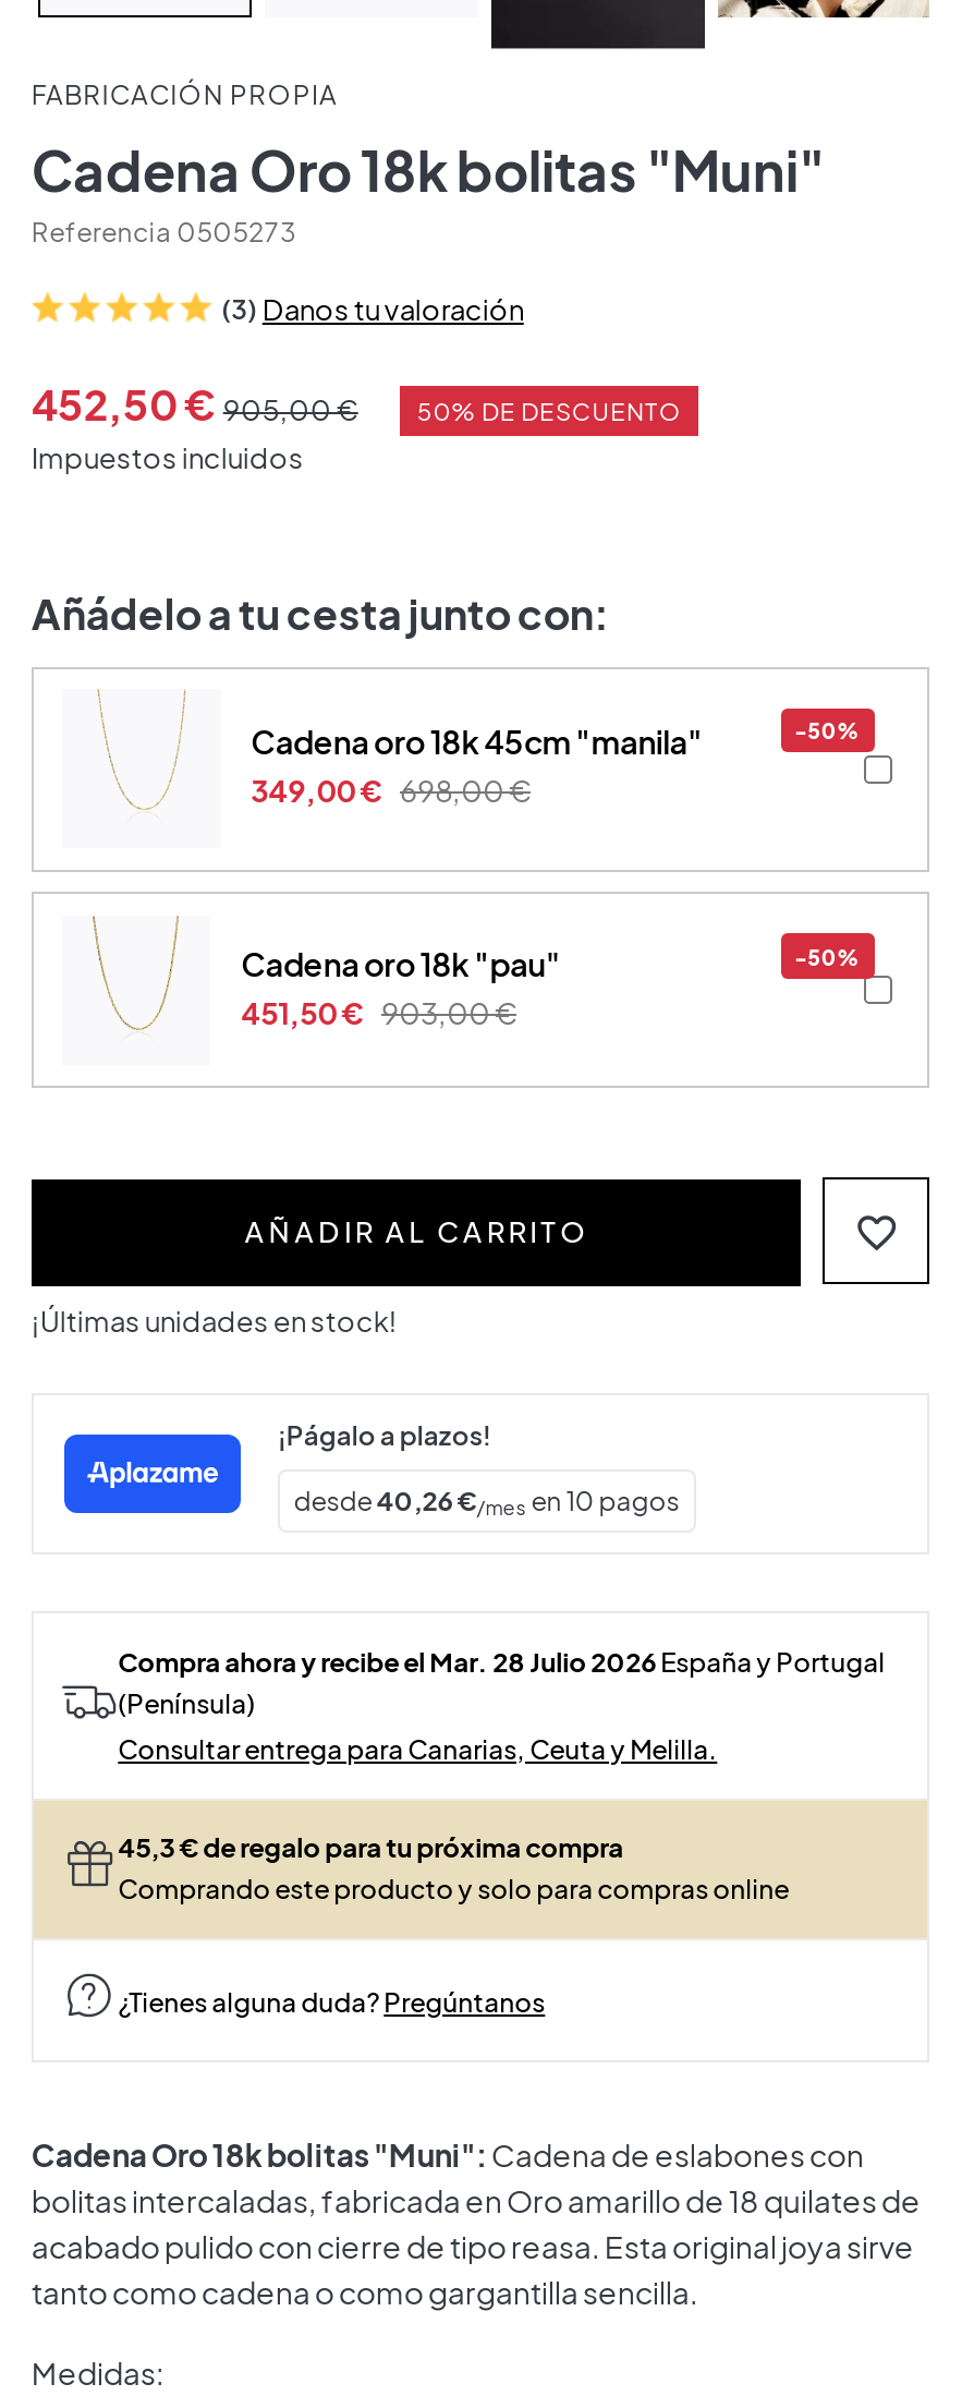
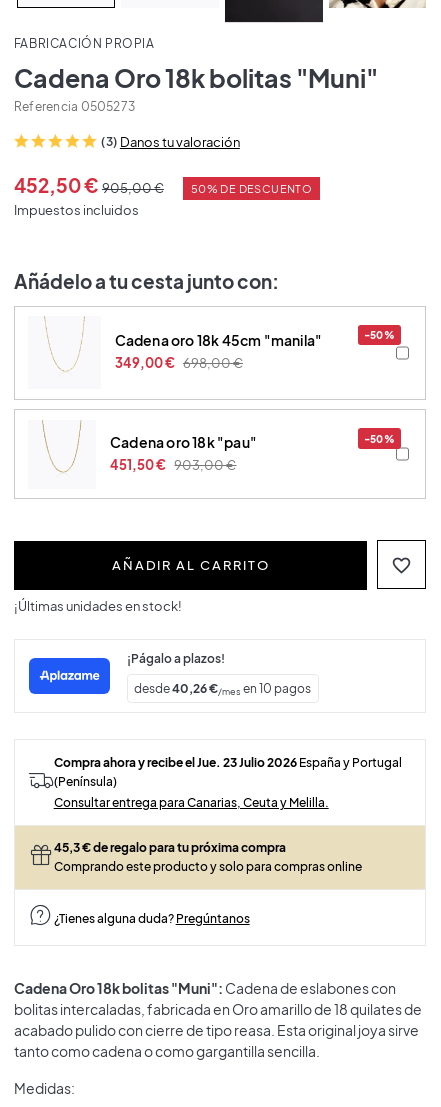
[118,1643,885,1678] Compra ahora y recibe el Mar. 28 Julio 2026 España y Portugal -> [54,754,402,770] Compra ahora y recibe el Jue. 23 Julio 2026 España y Portugal

